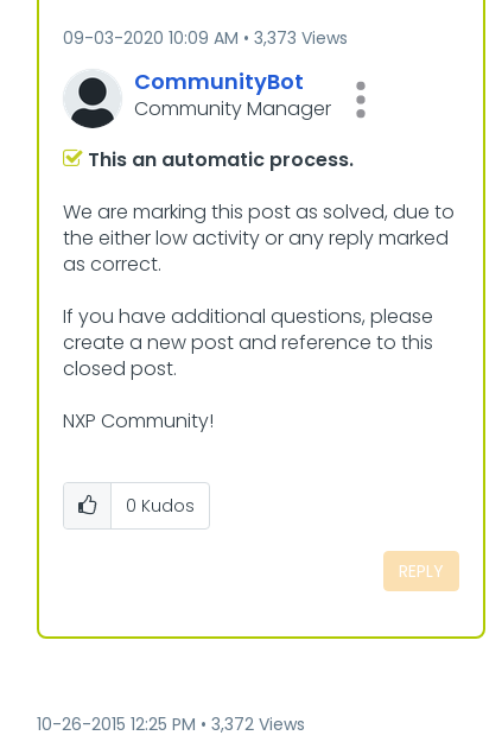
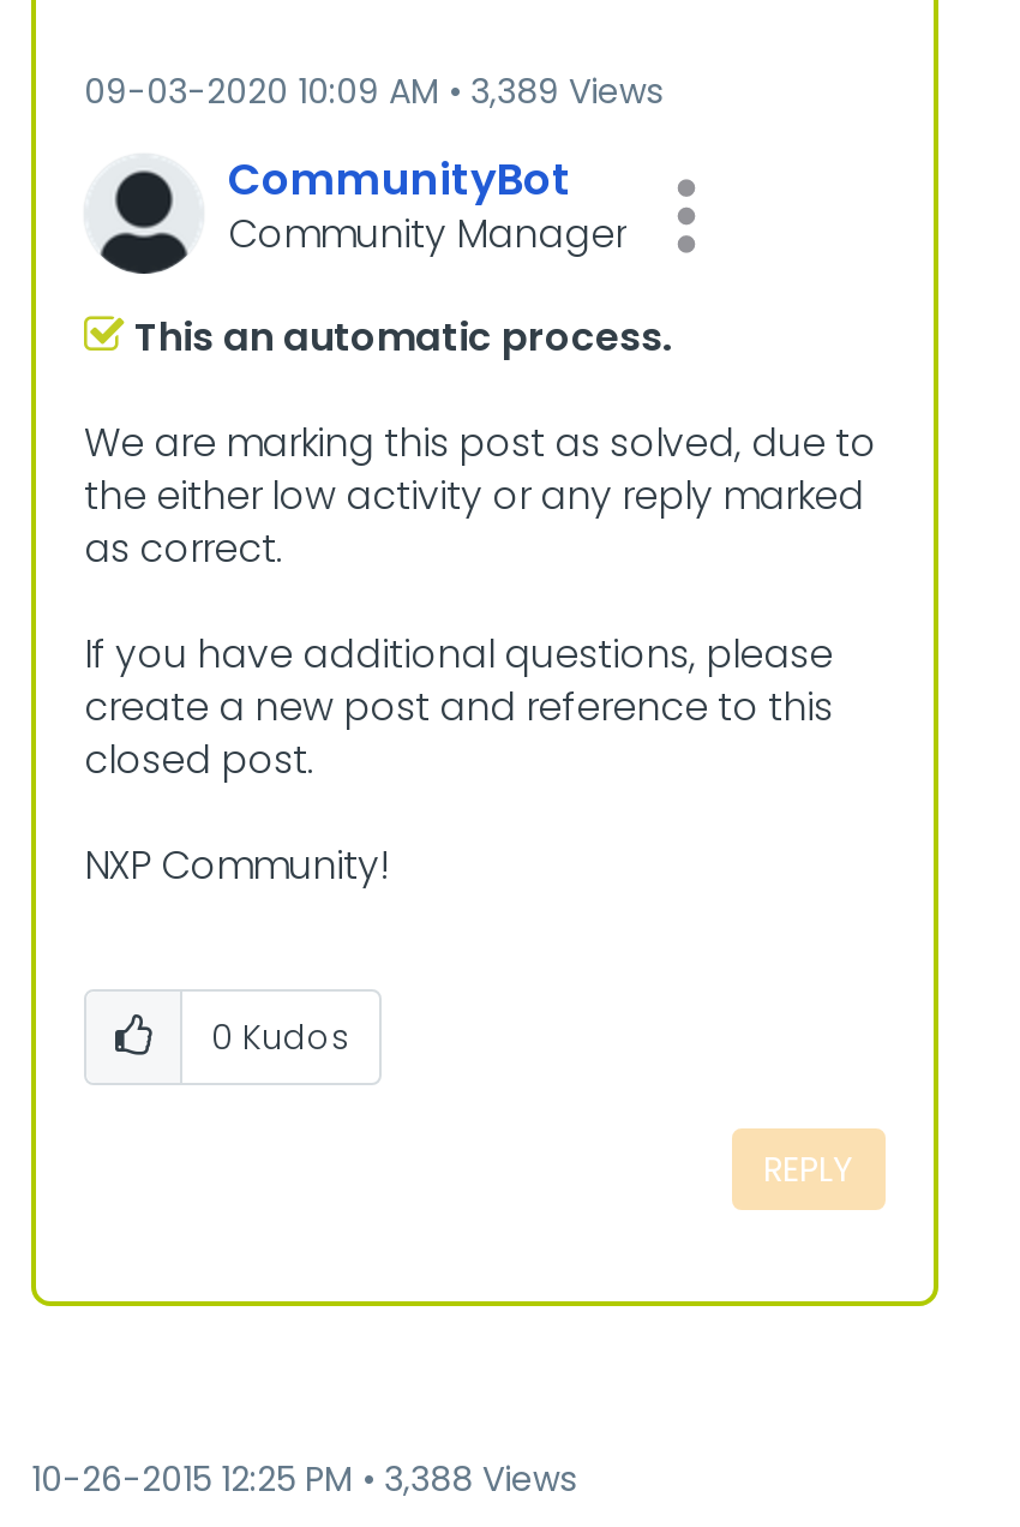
[63,26,348,50] 09-03-2020 10:09 AM 3,373 Views -> [84,67,662,115] 09-03-2020 10:09 AM 3,389 Views
[37,712,305,736] 10-26-2015 12:25 PM 3,372 Views -> [31,1455,576,1503] 10-26-2015 12:25 PM 3,388 Views

